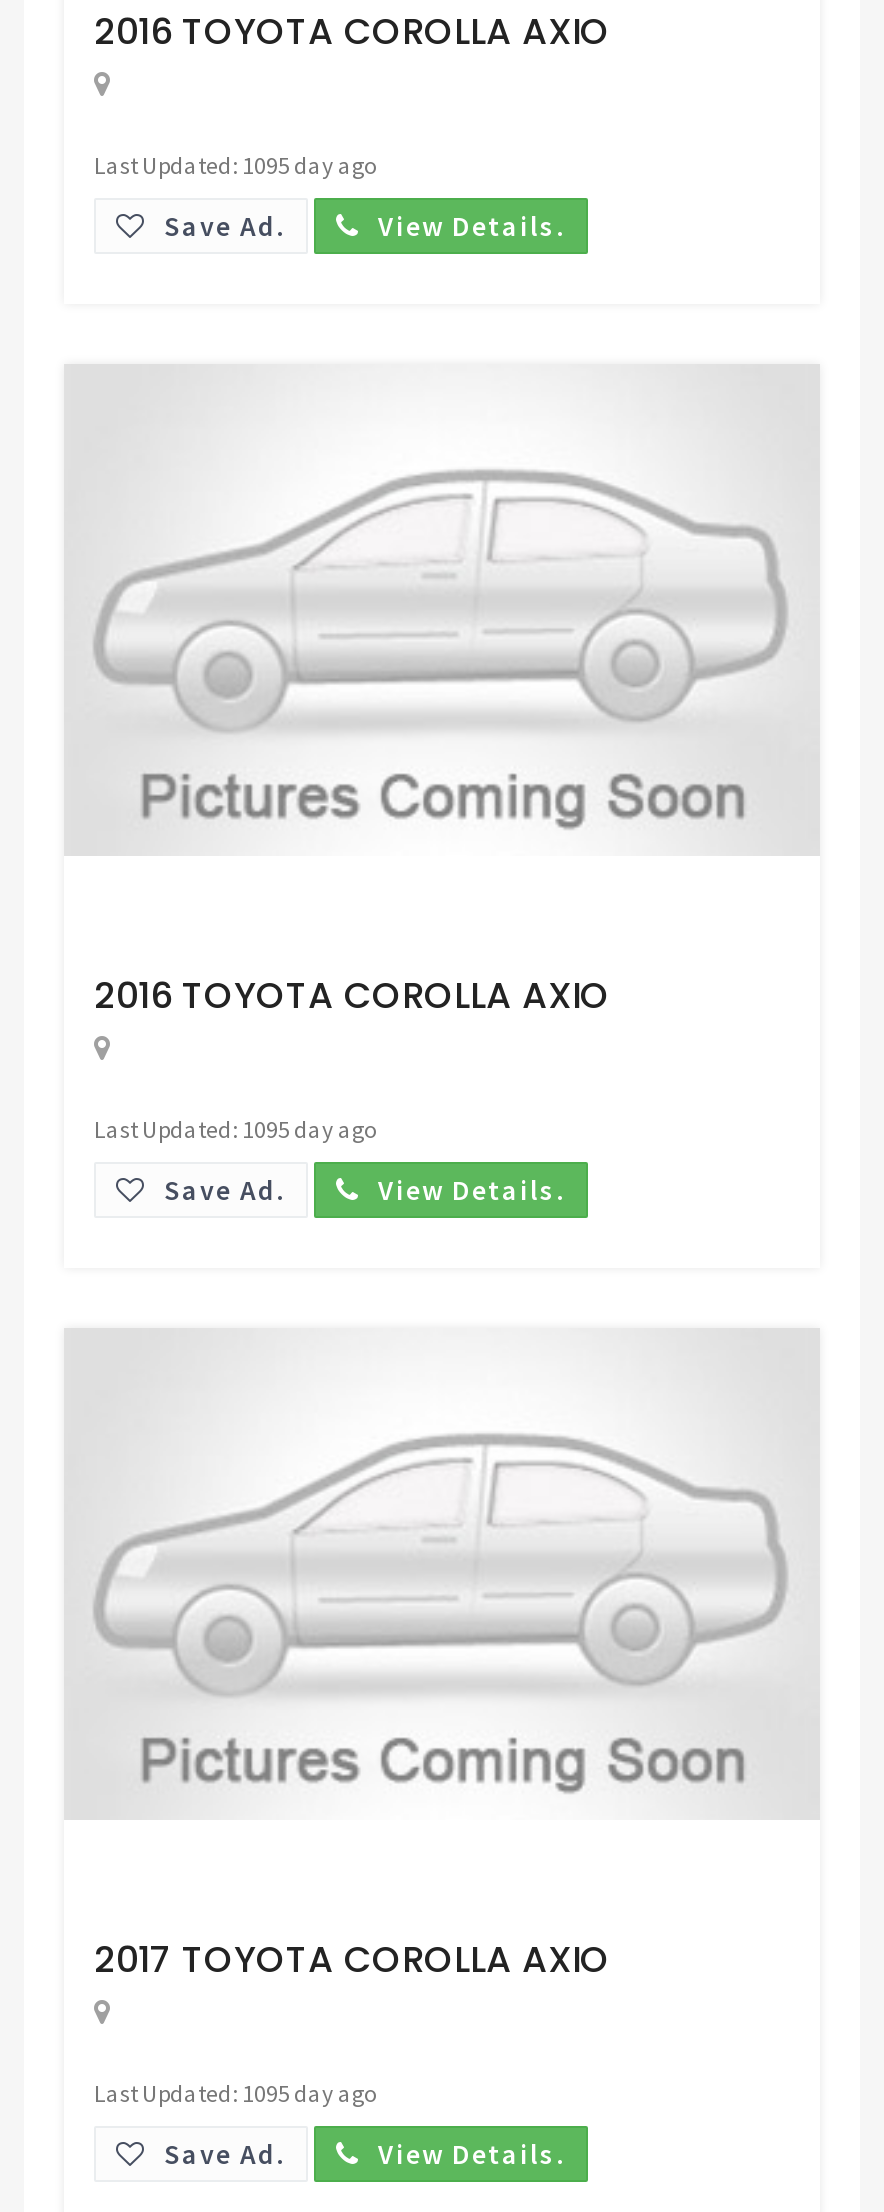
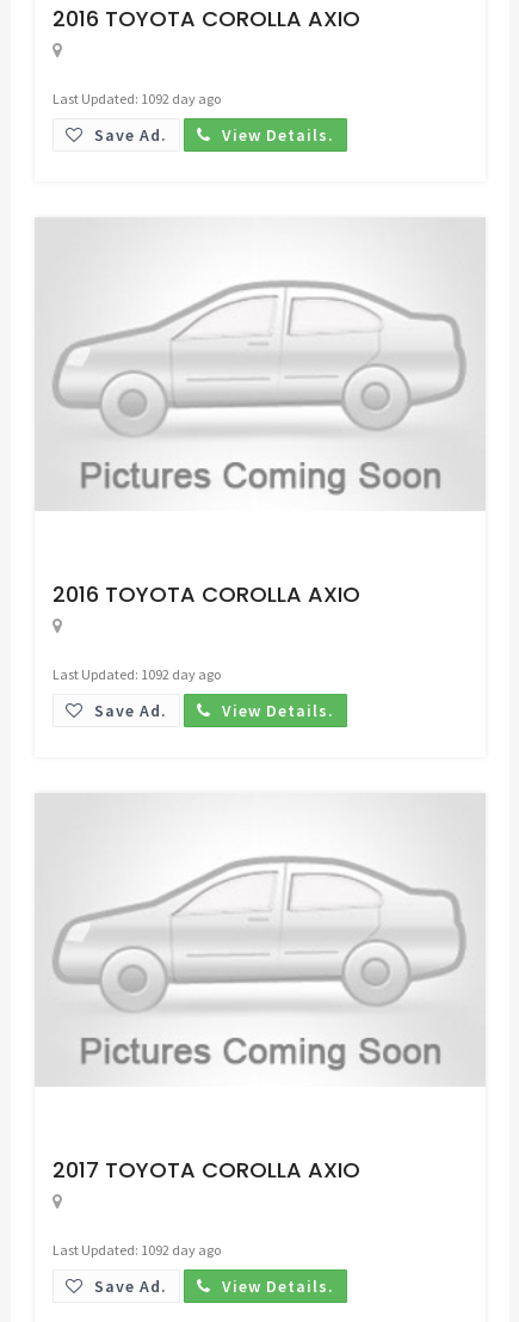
[94,149,376,179] Last Updated: 1095 day ago -> [52,89,221,107] Last Updated: 1092 day ago
[94,1113,376,1143] Last Updated: 1095 day ago -> [52,665,221,683] Last Updated: 1092 day ago
[94,2077,376,2107] Last Updated: 1095 day ago -> [52,1240,221,1258] Last Updated: 1092 day ago

